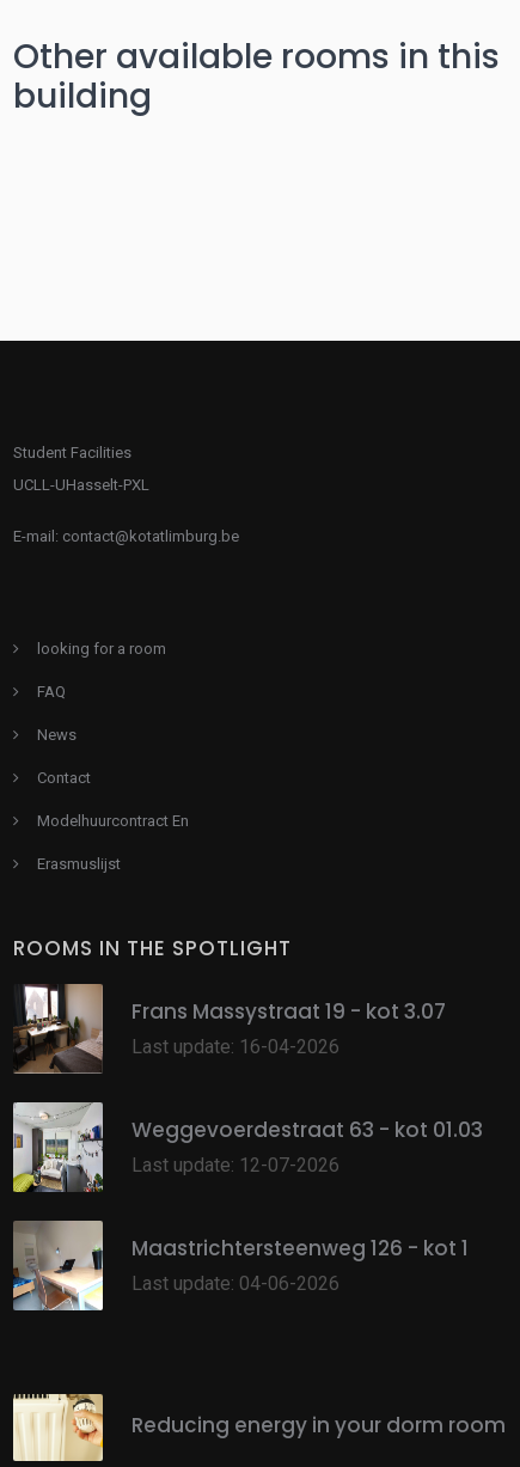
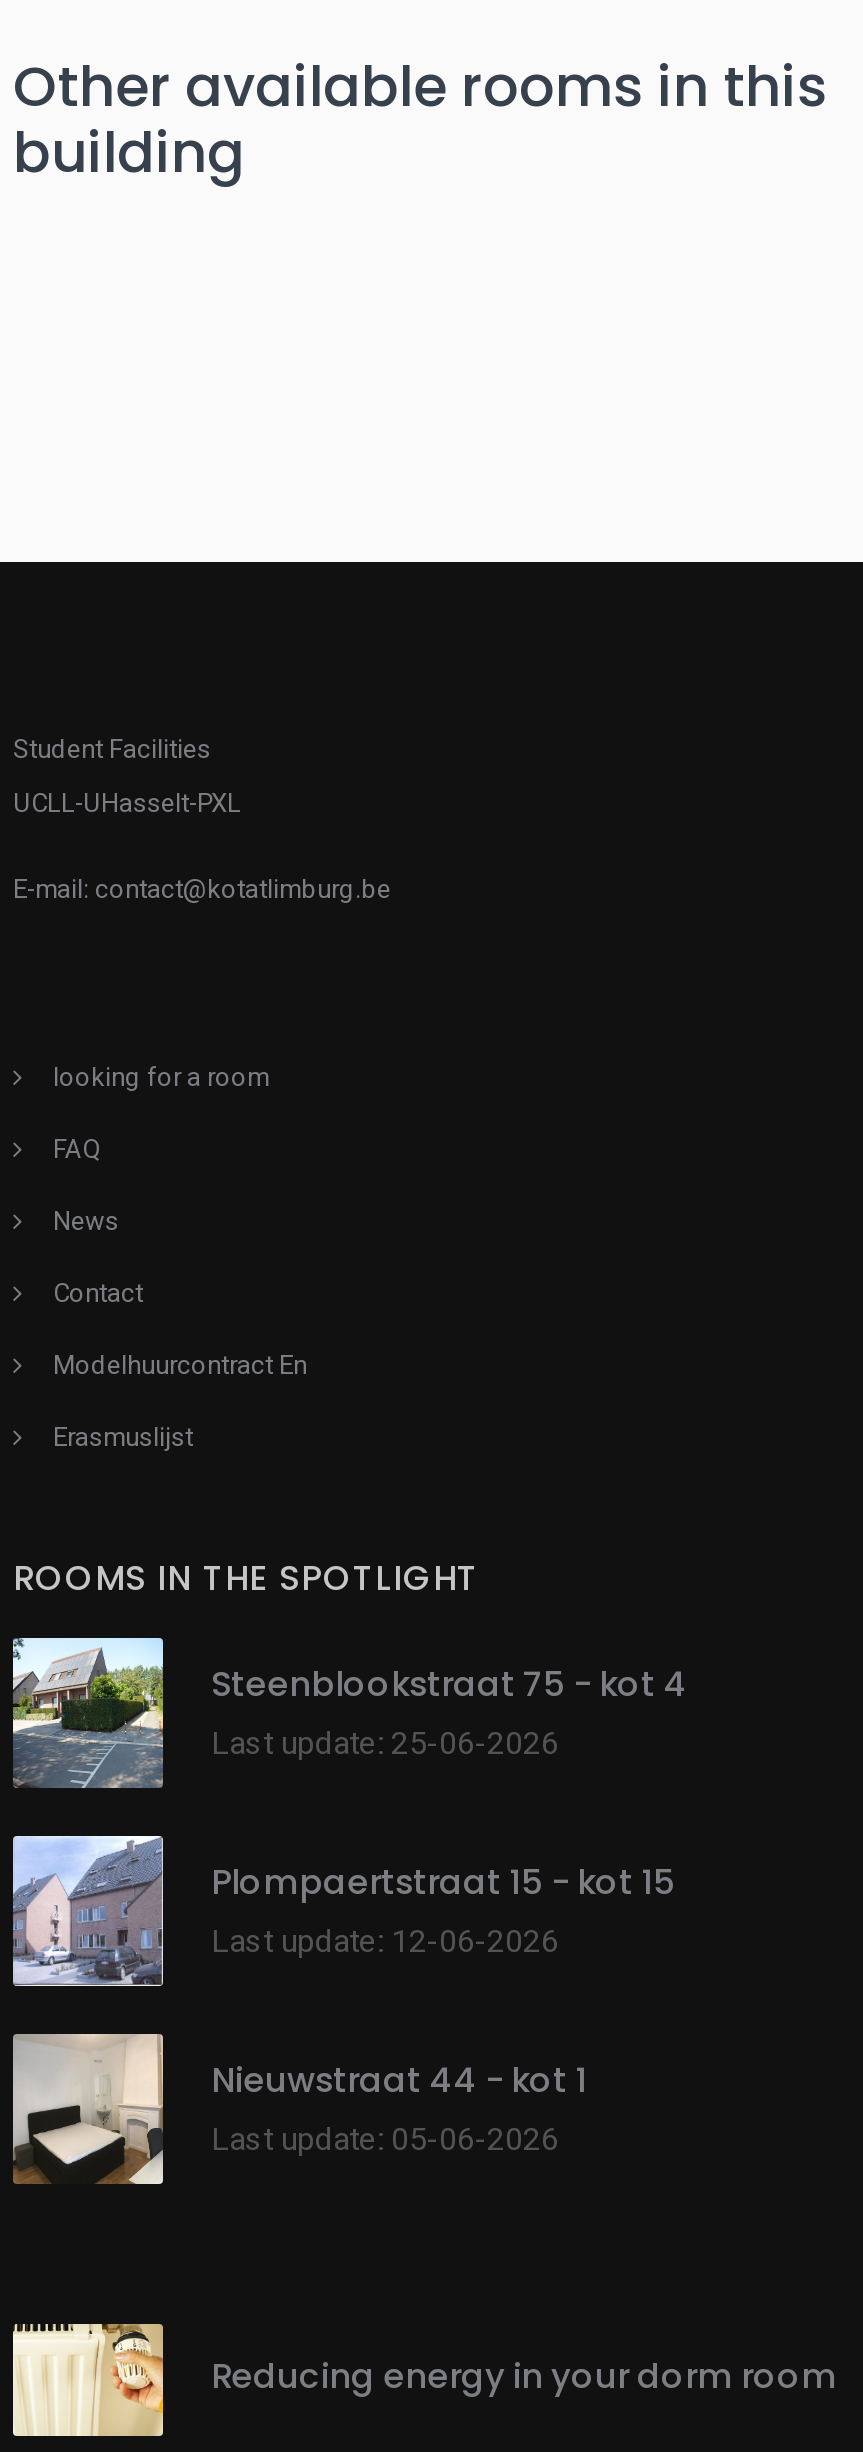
[13,983,446,1074] [image] | Frans Massystraat 19 - kot 3.07 | Last update: 16-04-2026 -> [11,1636,687,1788] [image] | Steenblookstraat 75 - kot 4 | Last update: 25-06-2026
[12,1101,483,1193] [image] | Weggevoerdestraat 63 - kot 01.03 | Last update: 12-07-2026 -> [11,1834,675,1988] [image] | Plompaertstraat 15 - kot 15 | Last update: 12-06-2026
[12,1221,469,1312] [image] | Maastrichtersteenweg 126 - kot 1 | Last update: 04-06-2026 -> [11,2034,587,2186] [image] | Nieuwstraat 44 - kot 1 | Last update: 05-06-2026

